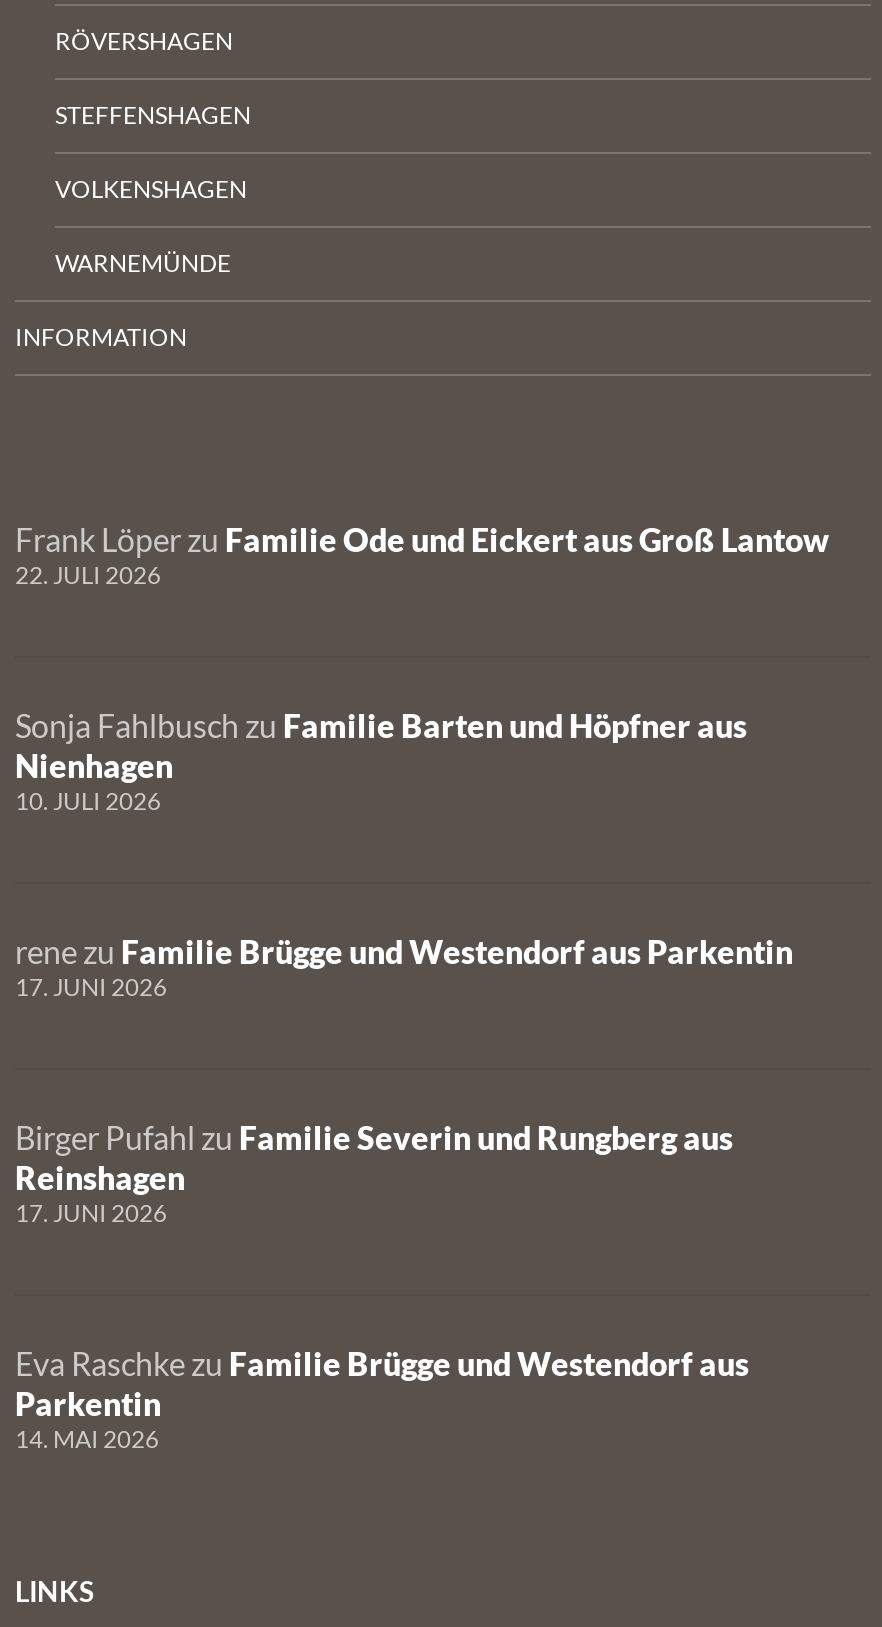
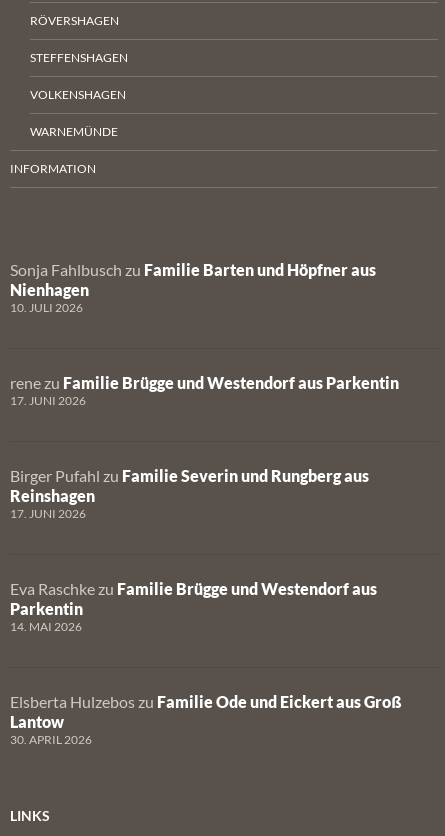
[15,520,829,590] Frank Löper zu Familie Ode und Eickert aus Groß Lantow | 22. JULI 2026 -> none
moved [15,706,793,1454] -> [10,260,399,634]: Sonja Fahlbusch zu Familie Barten und Höpfner aus | Nienhagen | 10. JULI 2026 | ... | Parkentin | 14. MAI 2026
none -> [10,692,402,747] Elsberta Hulzebos zu Familie Ode und Eickert aus Groß | Lantow | 30. APRIL 2026

